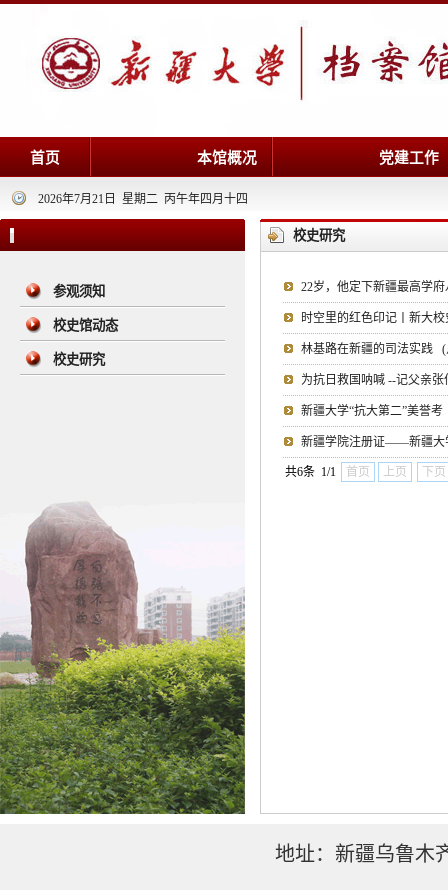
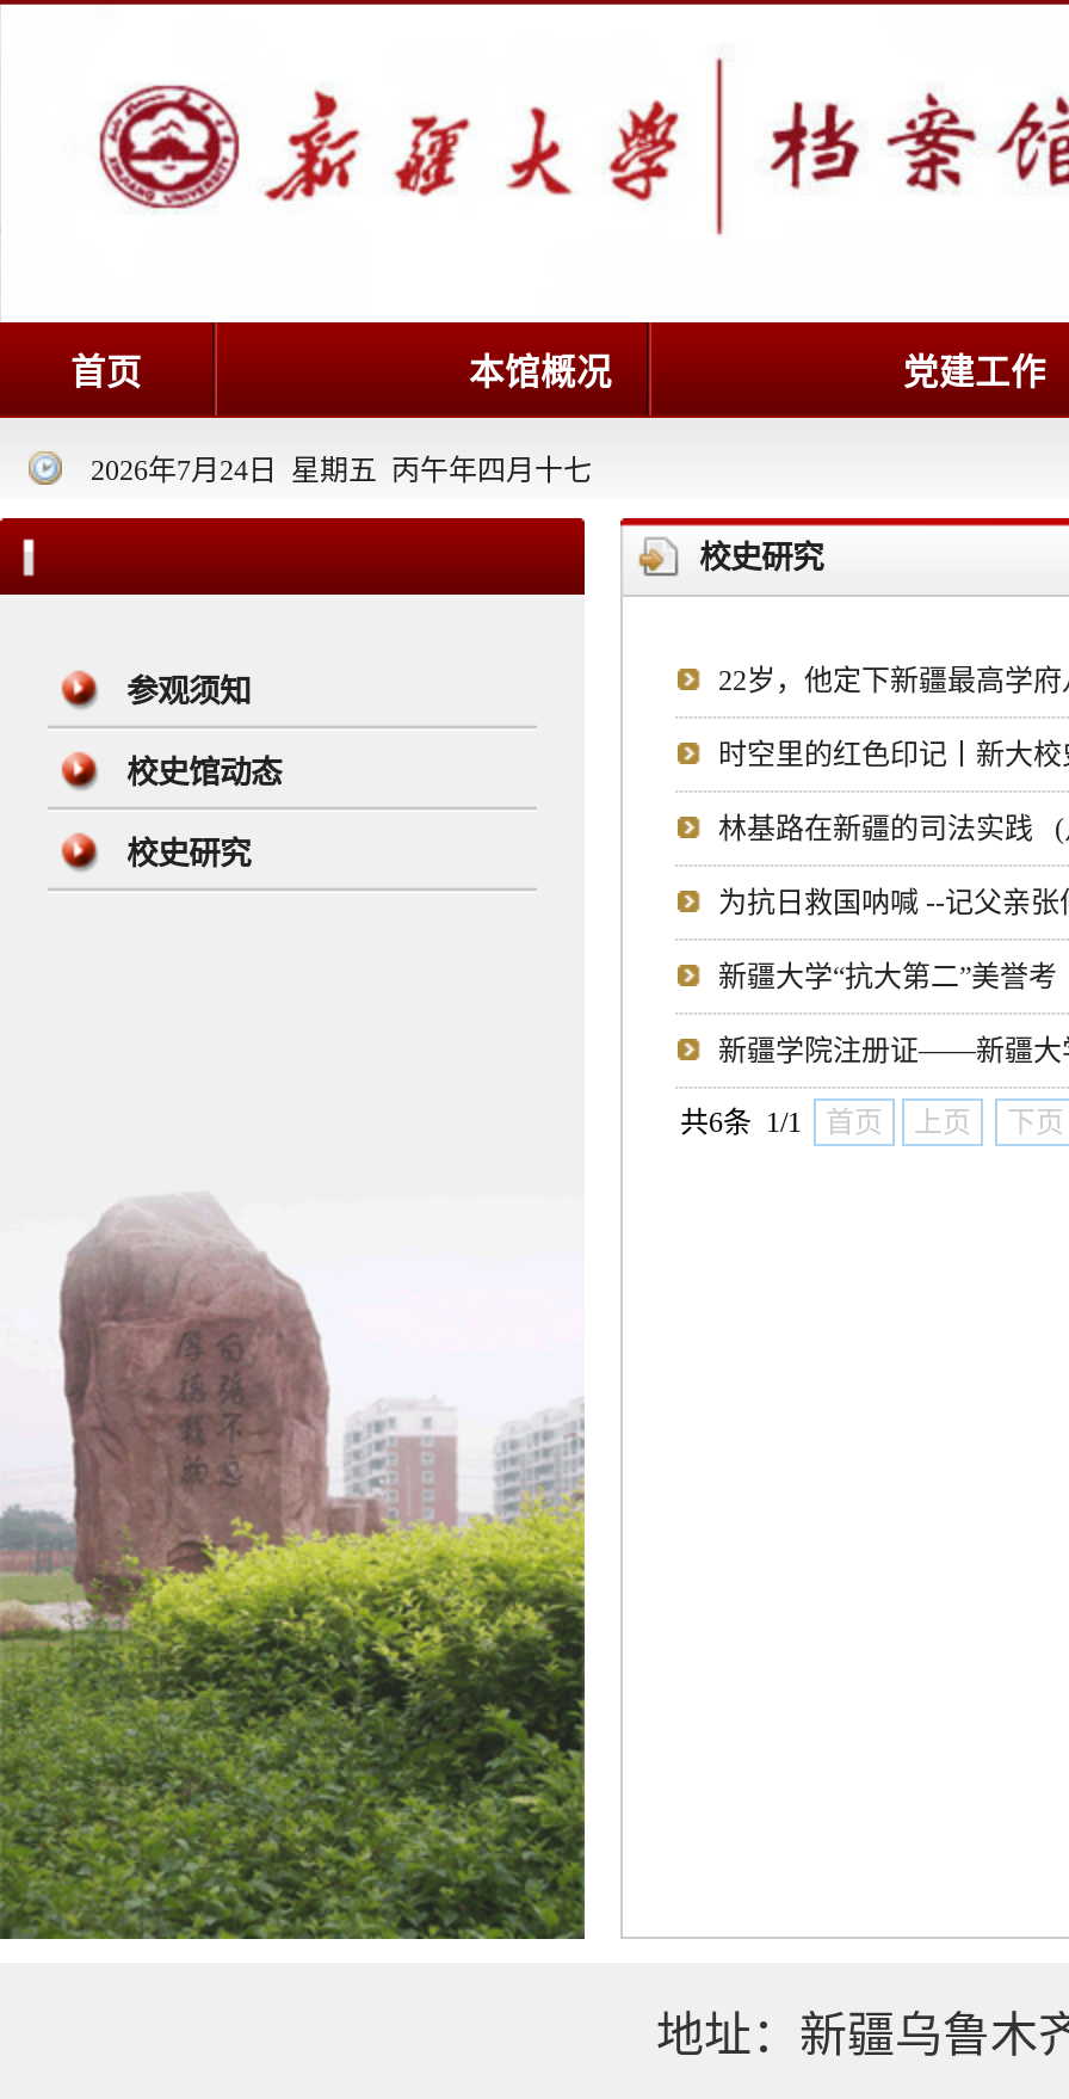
[38,192,248,206] 2026年7月21日 星期二 丙午年四月十四 -> [91,454,592,487] 2026年7月24日 星期五 丙午年四月十七

